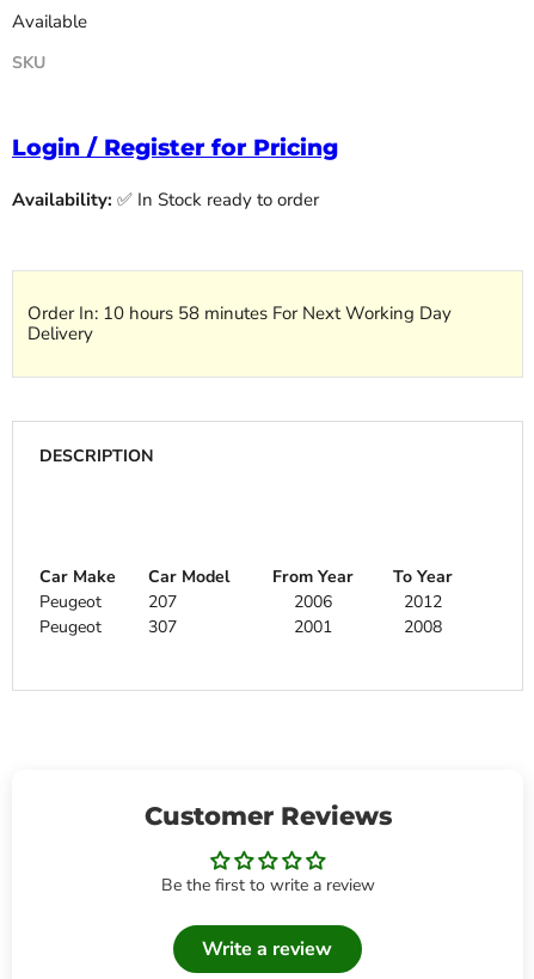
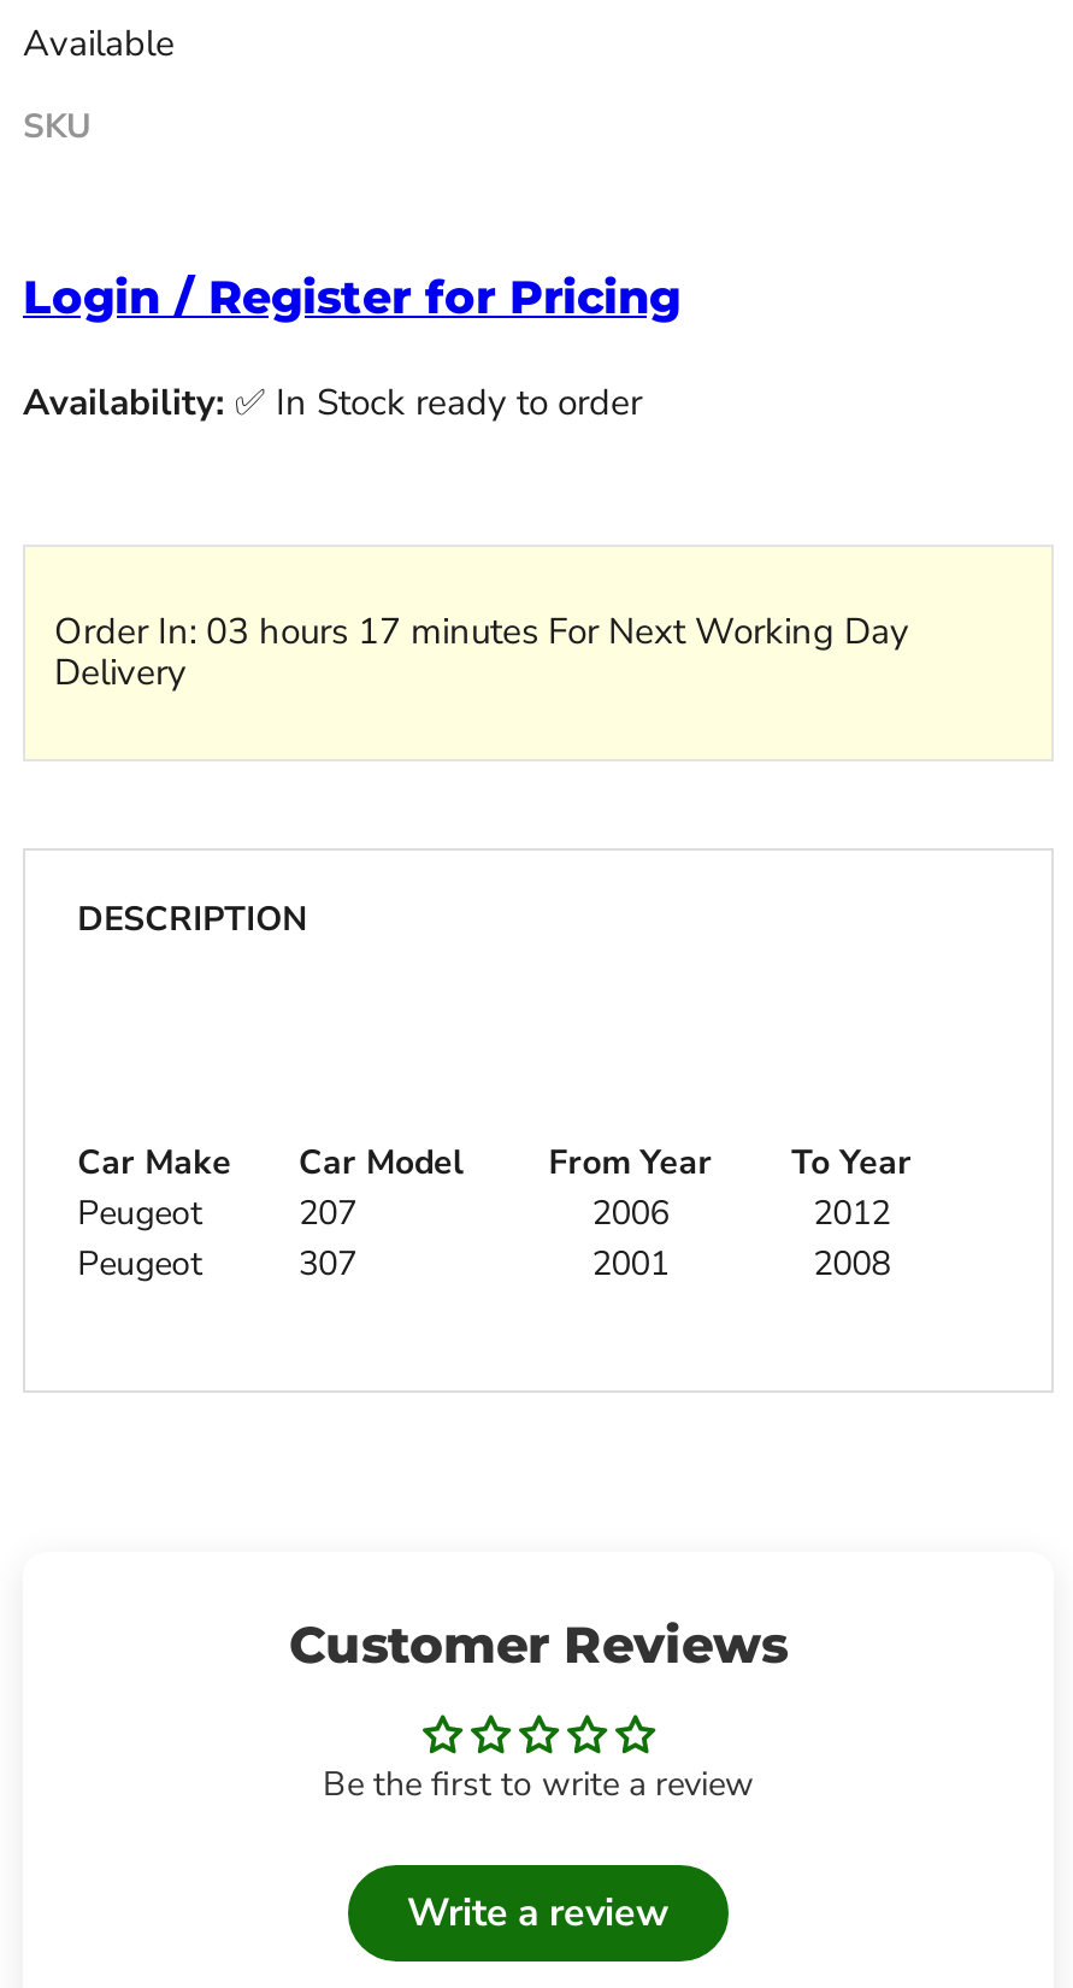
[27,301,452,325] Order In: 10 hours 58 minutes For Next Working Day -> [54,607,909,655] Order In: 03 hours 17 minutes For Next Working Day

